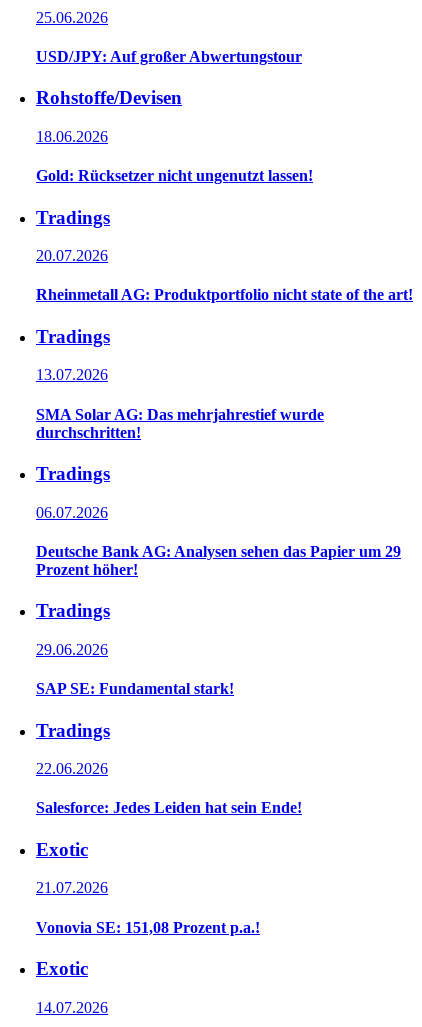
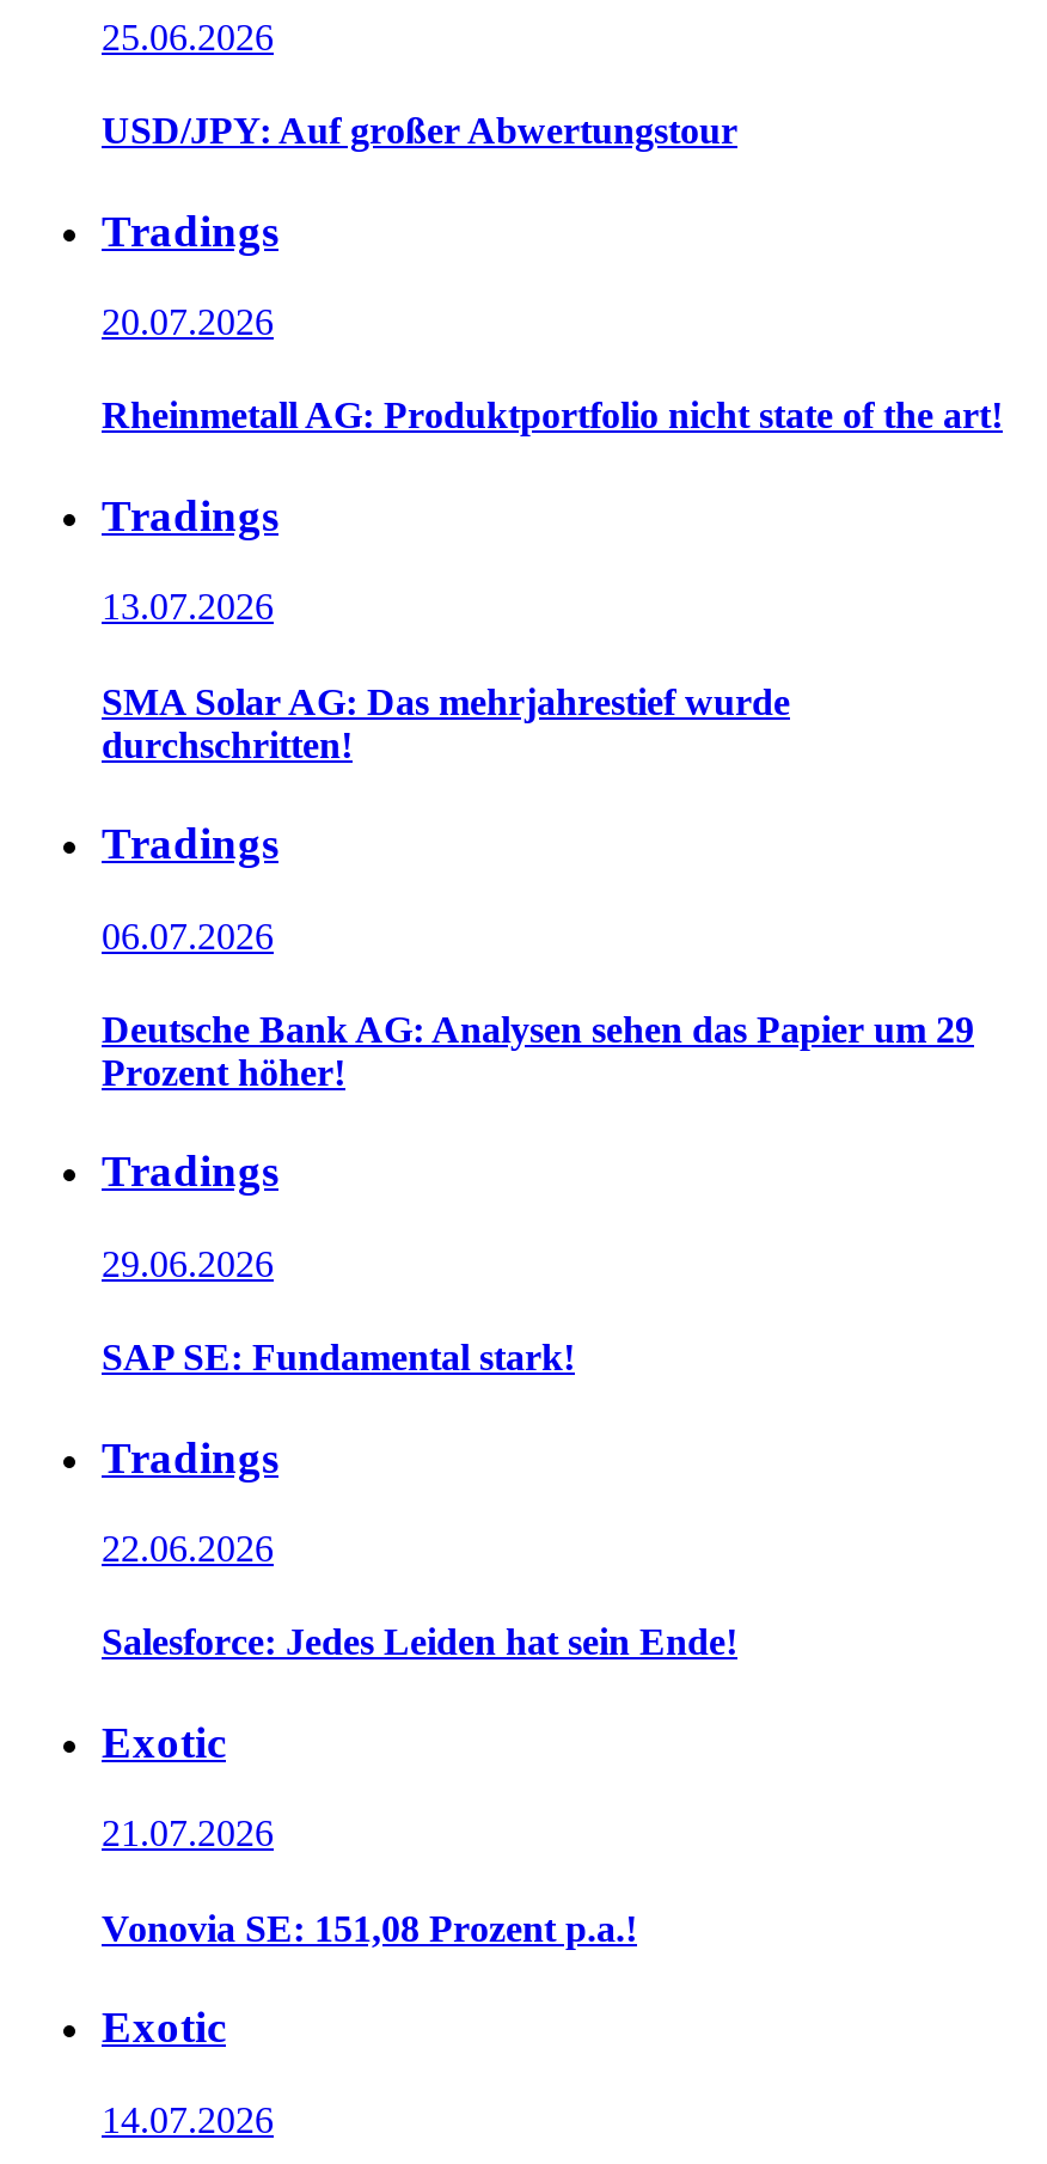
[36,87,313,184] Rohstoffe/Devisen | 18.06.2026 | Gold: Rücksetzer nicht ungenutzt lassen! -> none

